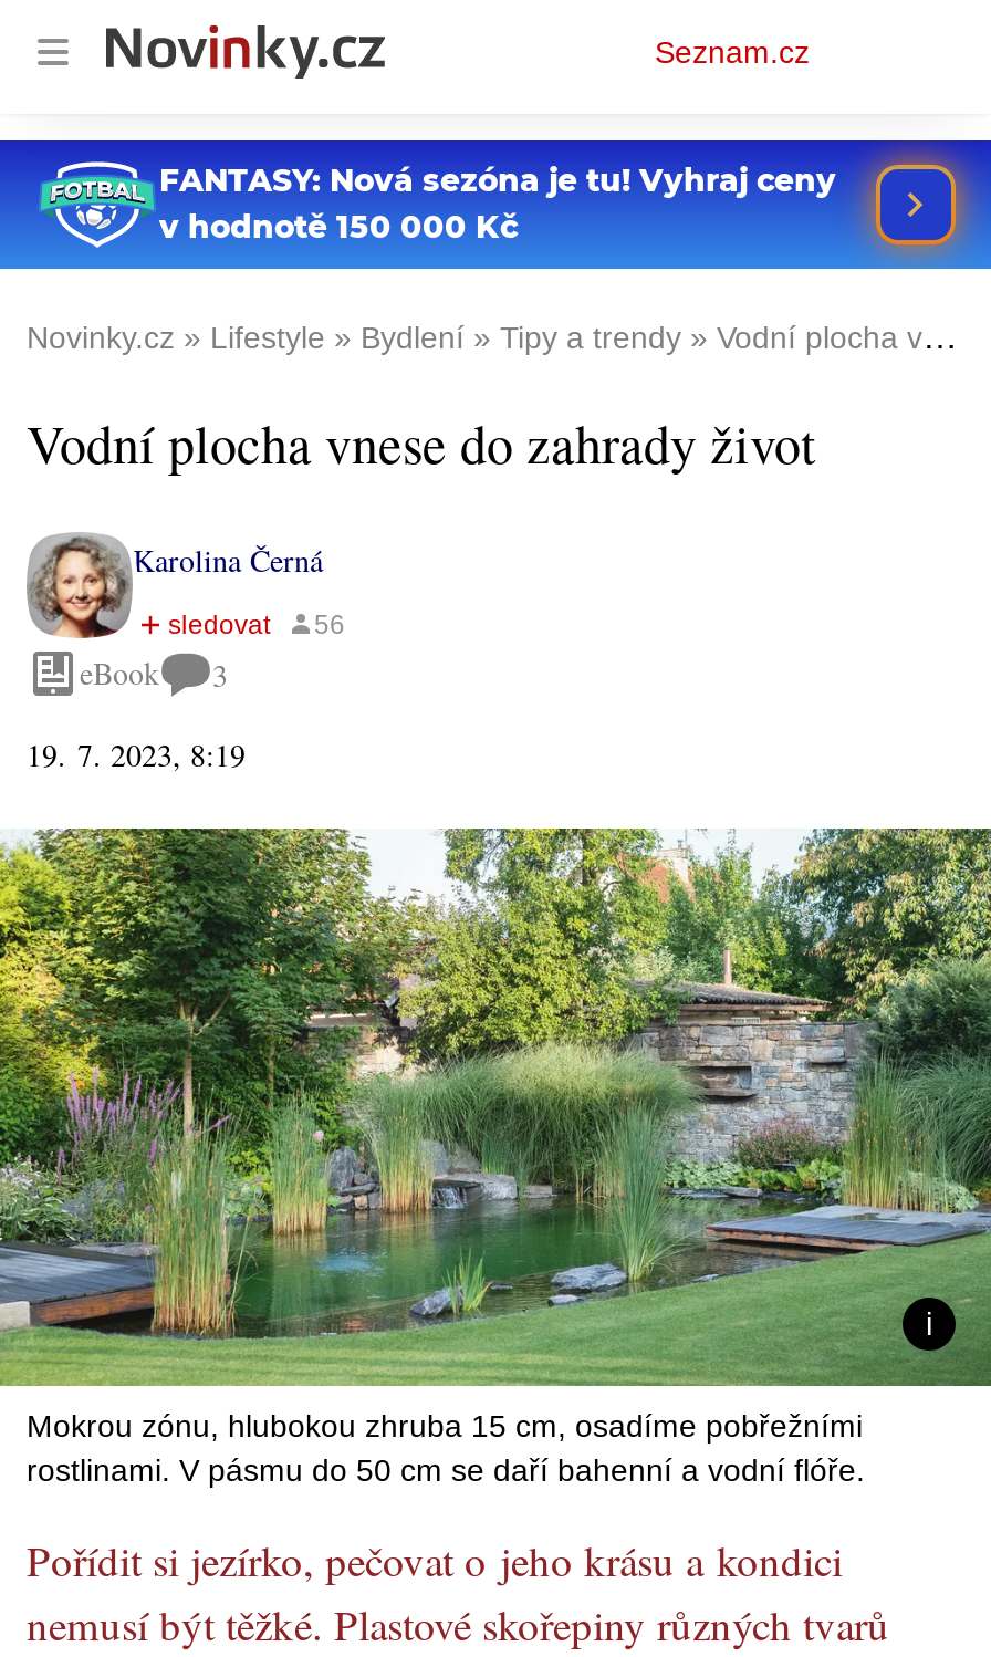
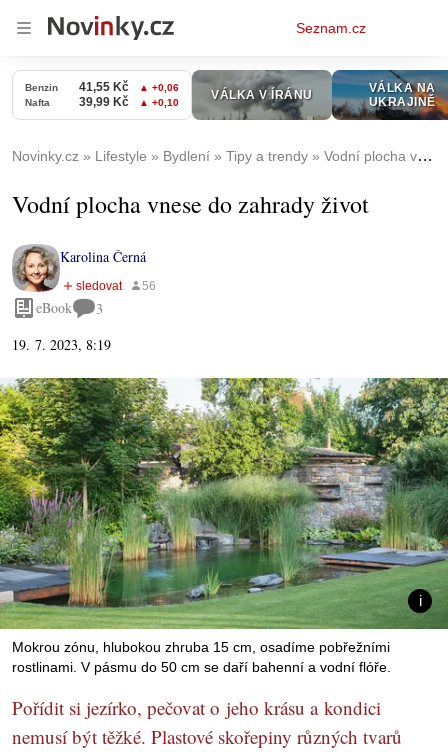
[7,138,984,271] [image] -> [3,68,445,125] [image]

